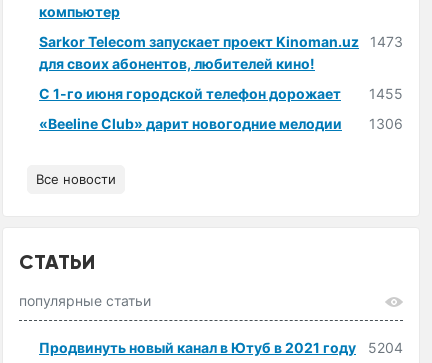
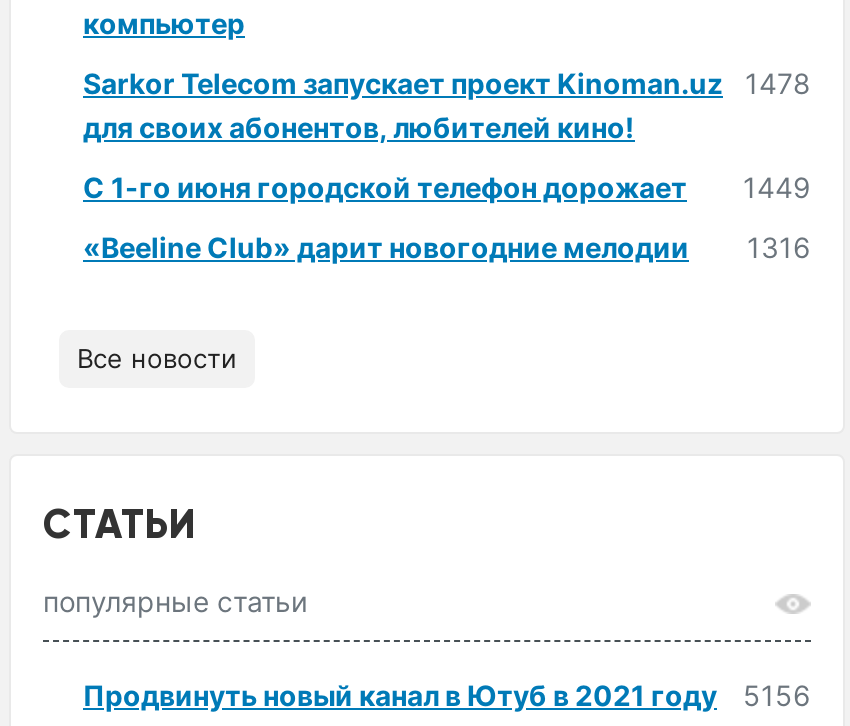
[39,33,403,50] Sarkor Telecom запускает проект Kinoman.uz 1473 -> [83,66,811,100] Sarkor Telecom запускает проект Kinoman.uz 1478
[39,85,403,102] С 1-го июня городской телефон дорожает 1455 -> [83,170,811,204] С 1-го июня городской телефон дорожает 1449
[39,115,403,132] «Beeline Club» дарит новогодние мелодии 1306 -> [83,230,811,264] «Beeline Club» дарит новогодние мелодии 1316
[39,339,403,356] Продвинуть новый канал в Ютуб в 2021 году 5204 -> [83,678,811,712] Продвинуть новый канал в Ютуб в 2021 году 5156

